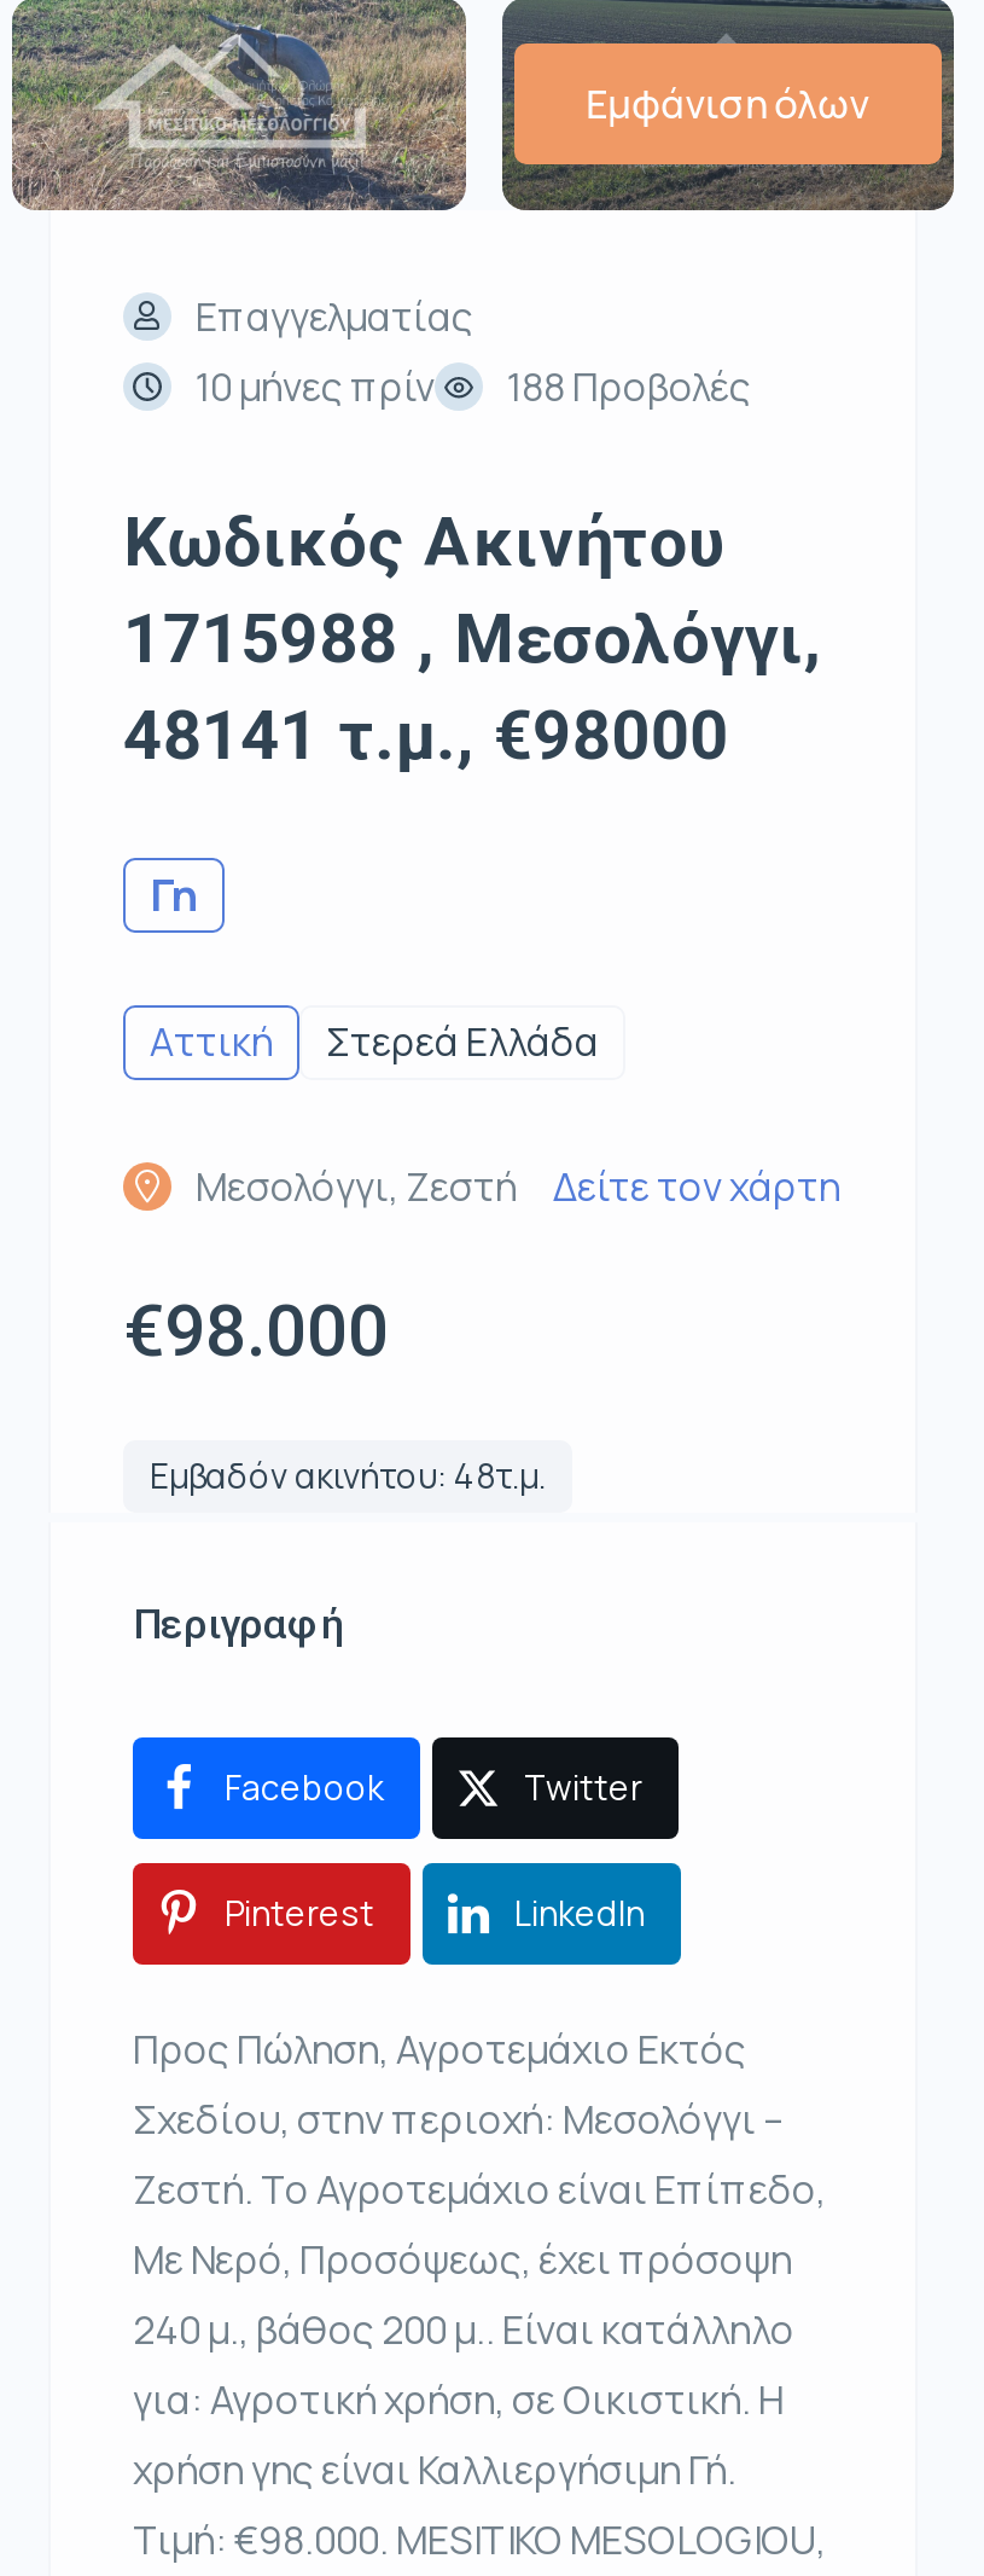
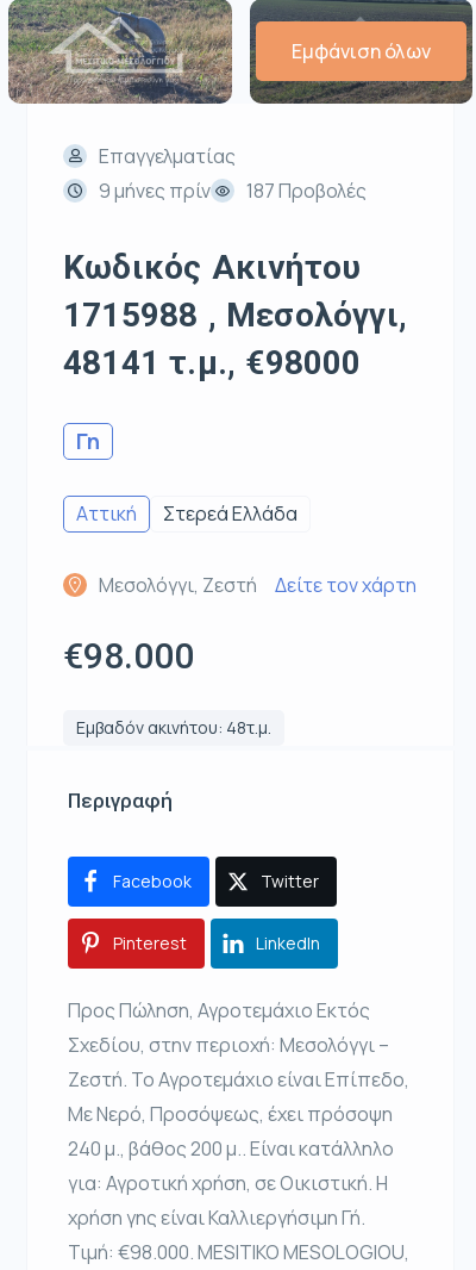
[196,360,435,413] 10 μήνες πρίν -> [99,177,211,203] 9 μήνες πρίν
[507,360,751,413] 188 Προβολές -> [246,177,367,203] 187 Προβολές

